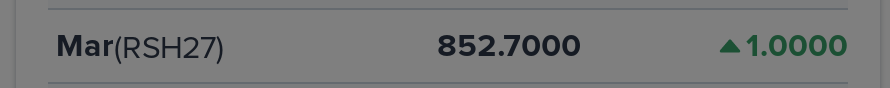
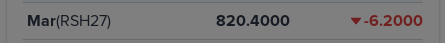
[437,22,581,68] 852.7000 -> [216,9,290,32] 820.4000
[746,22,848,68] 1.0000 -> [364,9,423,32] -6.2000

